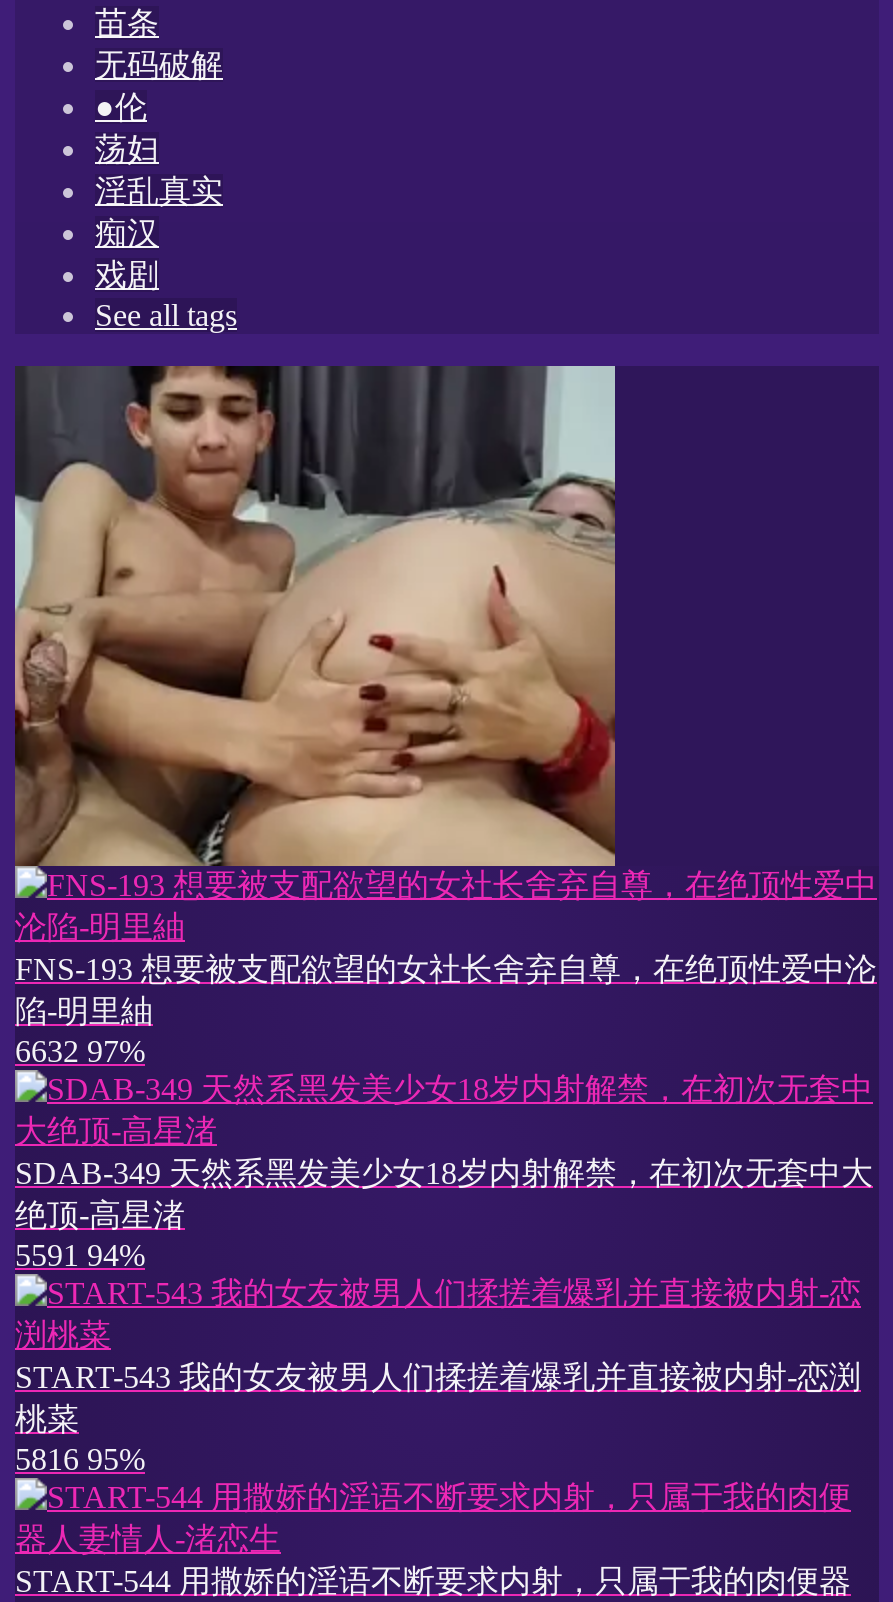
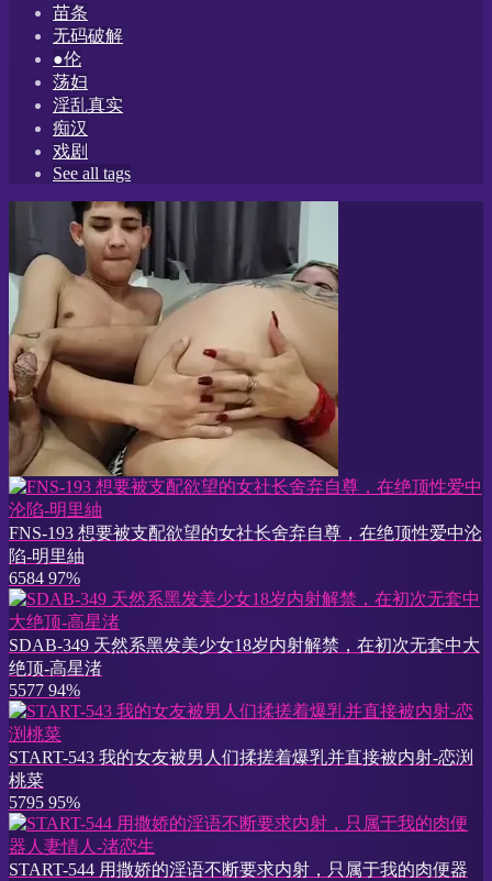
[15,1033,145,1067] 6632 97% -> [9,568,80,587] 6584 97%
[15,1237,145,1271] 5591 94% -> [9,680,80,699] 5577 94%
[15,1441,145,1475] 5816 95% -> [9,793,80,811] 5795 95%

